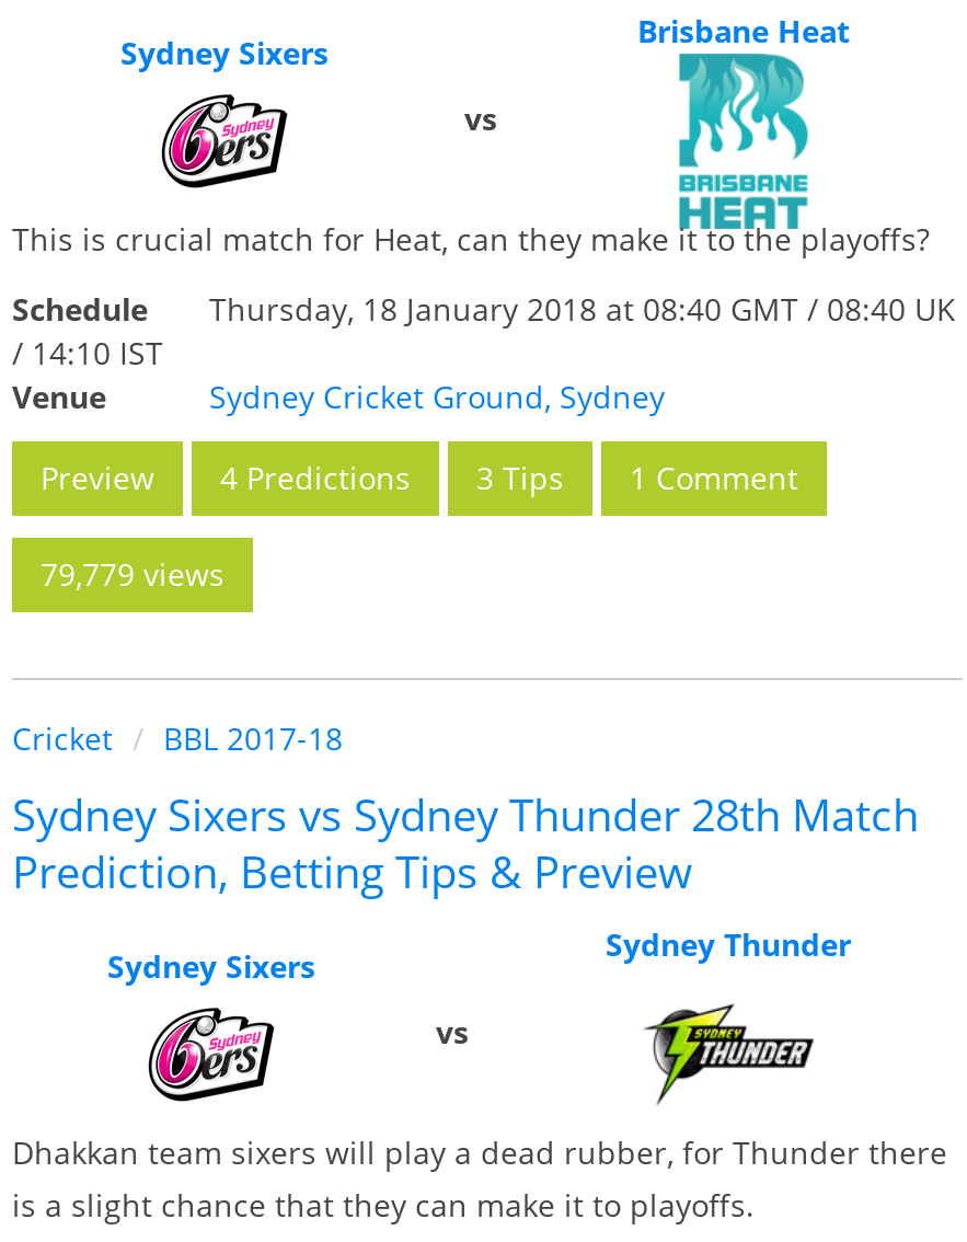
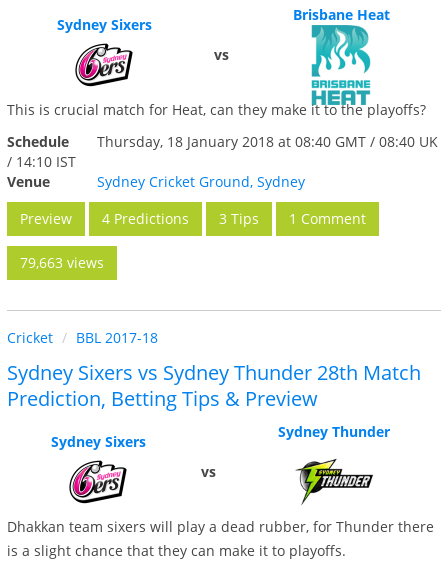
[41,554,225,596] 79,779 views -> [20,253,104,272] 79,663 views

